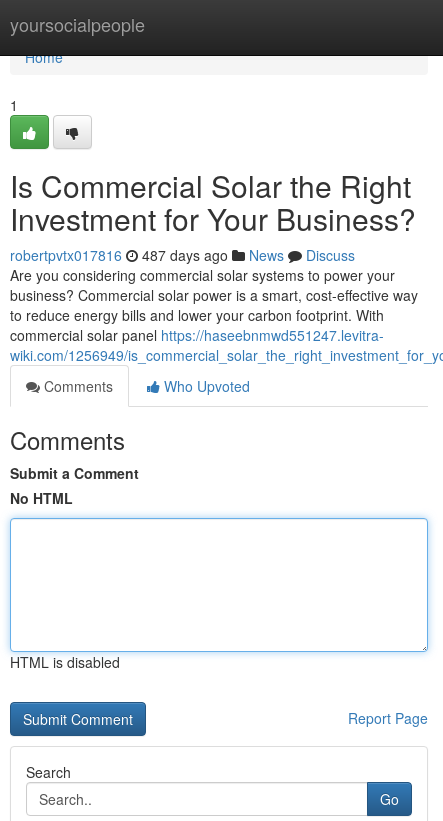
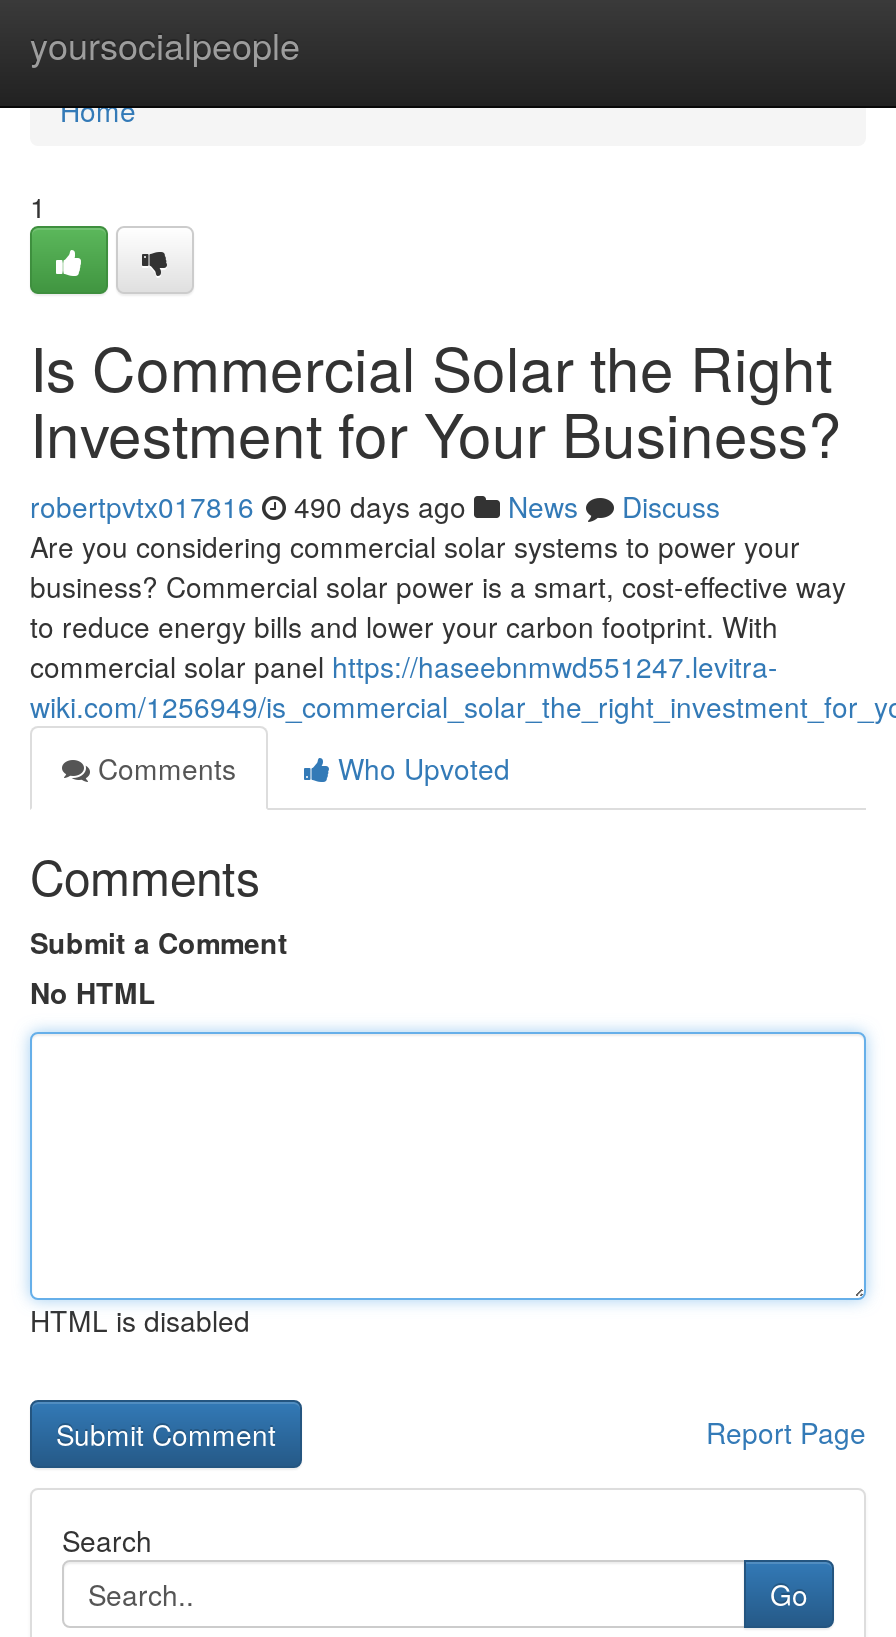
[10,245,355,265] robertpvtx017816 487 days ago News Discuss -> [30,486,720,526] robertpvtx017816 490 days ago News Discuss

